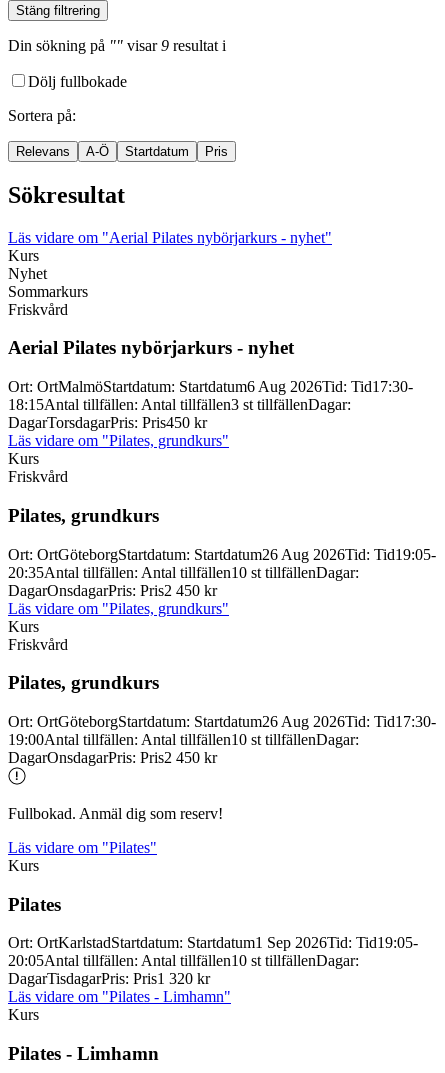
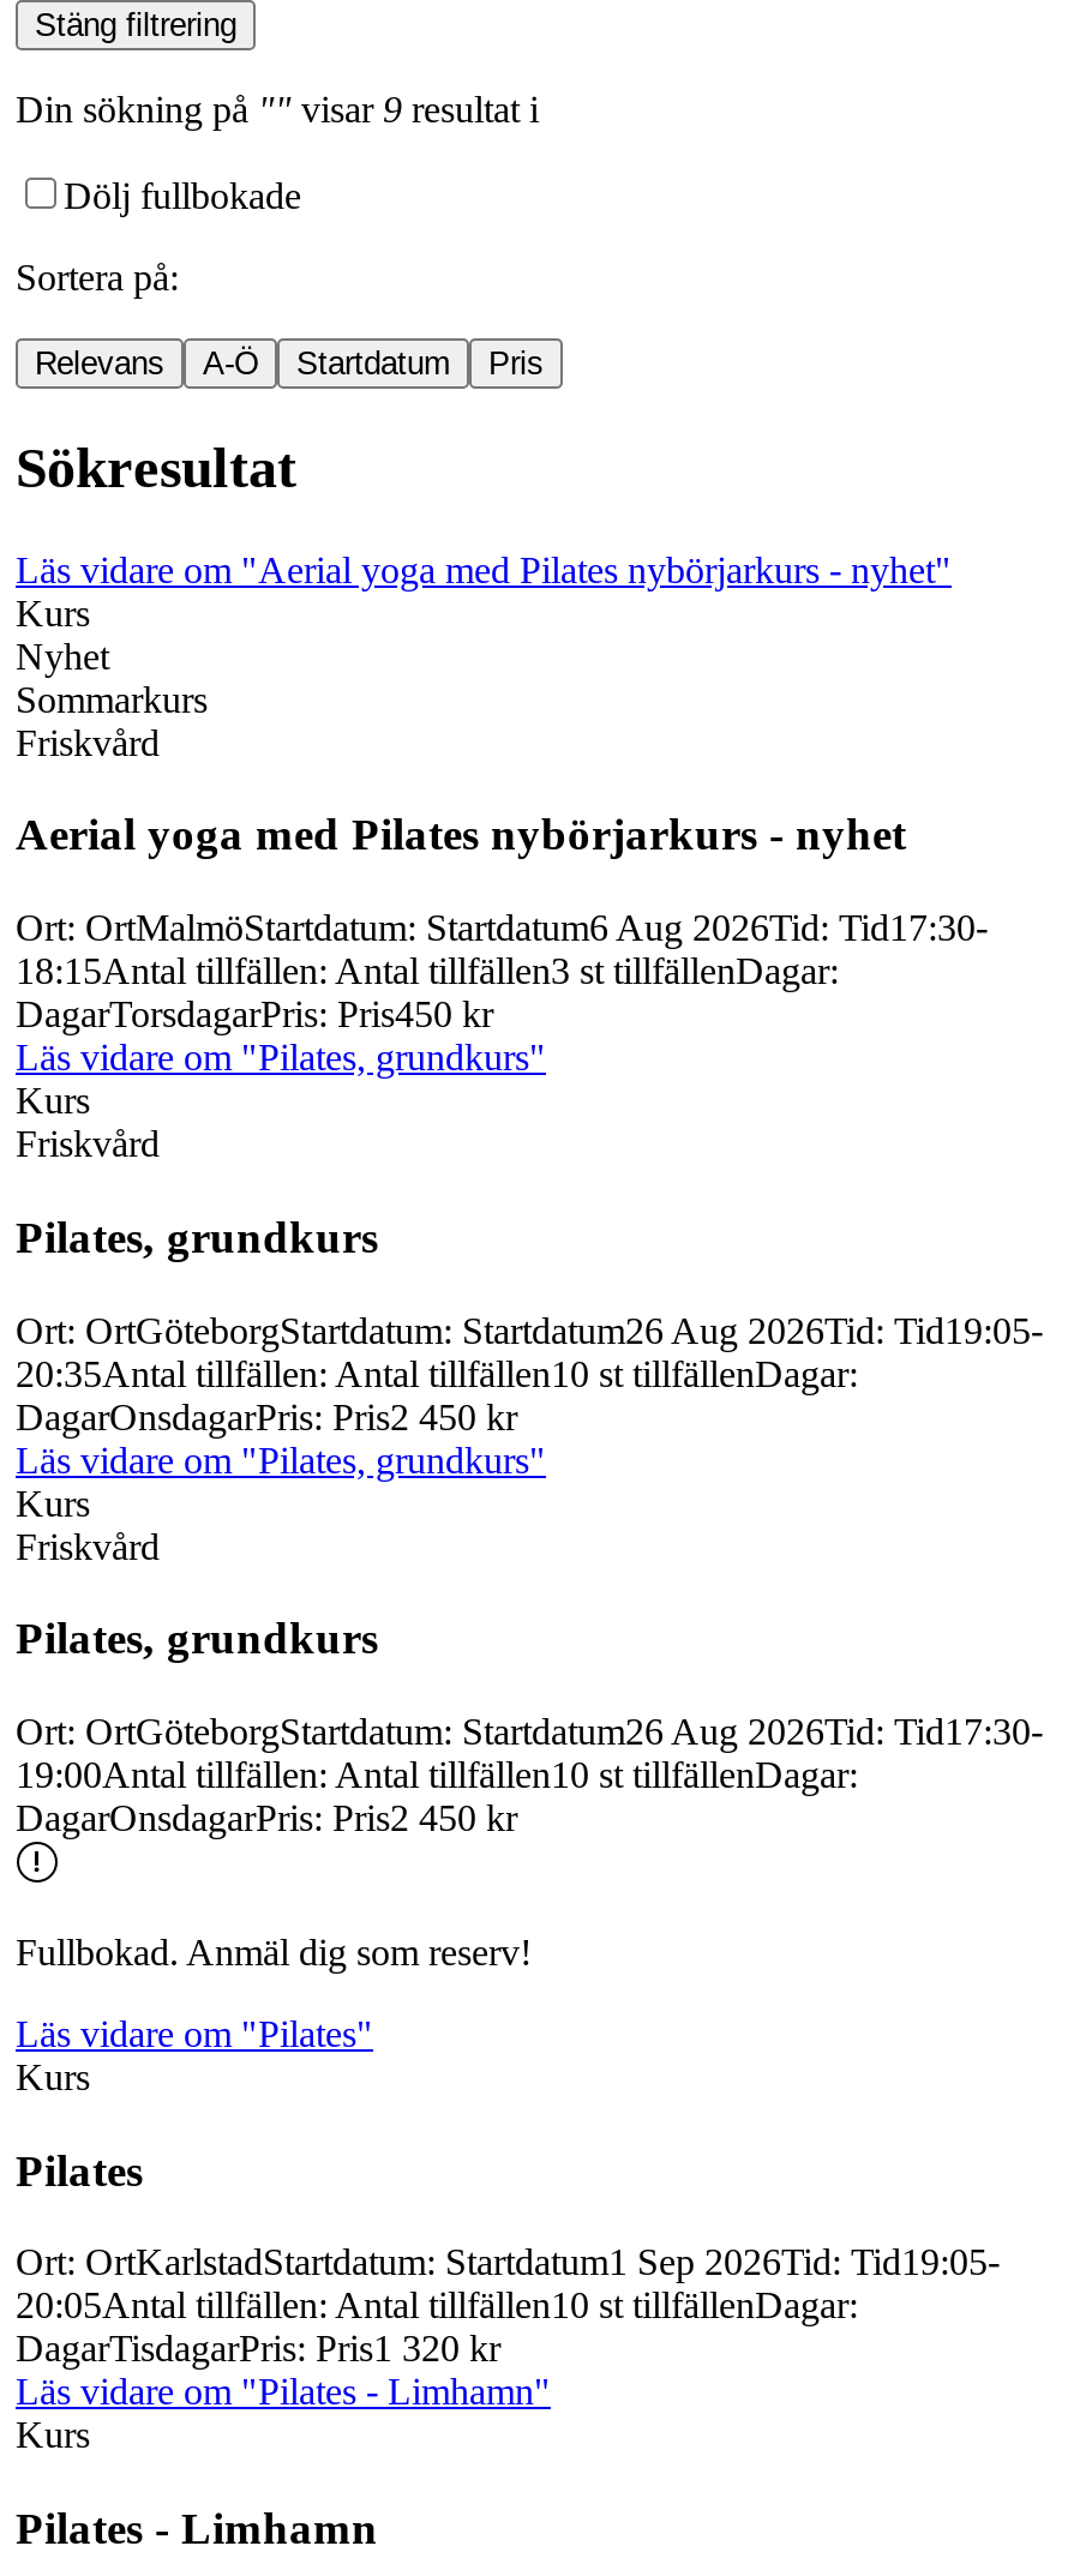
[8,229,332,246] Läs vidare om "Aerial Pilates nybörjarkurs - nyhet" -> [16,549,952,589] Läs vidare om "Aerial yoga med Pilates nybörjarkurs - nyhet"
[8,337,294,358] Aerial Pilates nybörjarkurs - nyhet -> [16,809,906,860] Aerial yoga med Pilates nybörjarkurs - nyhet

